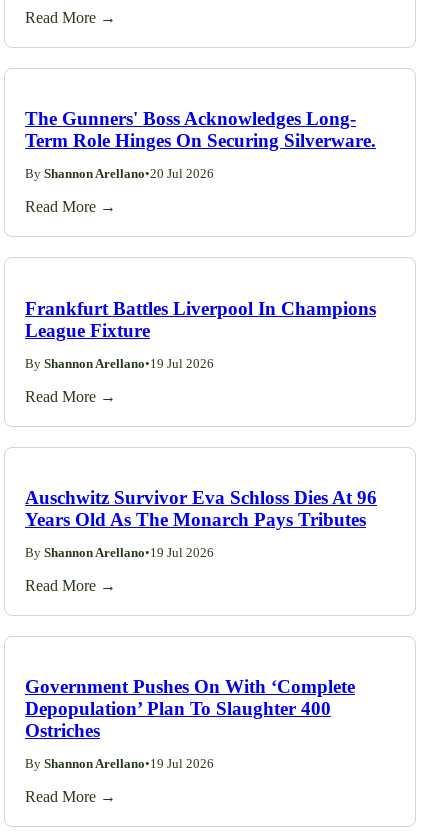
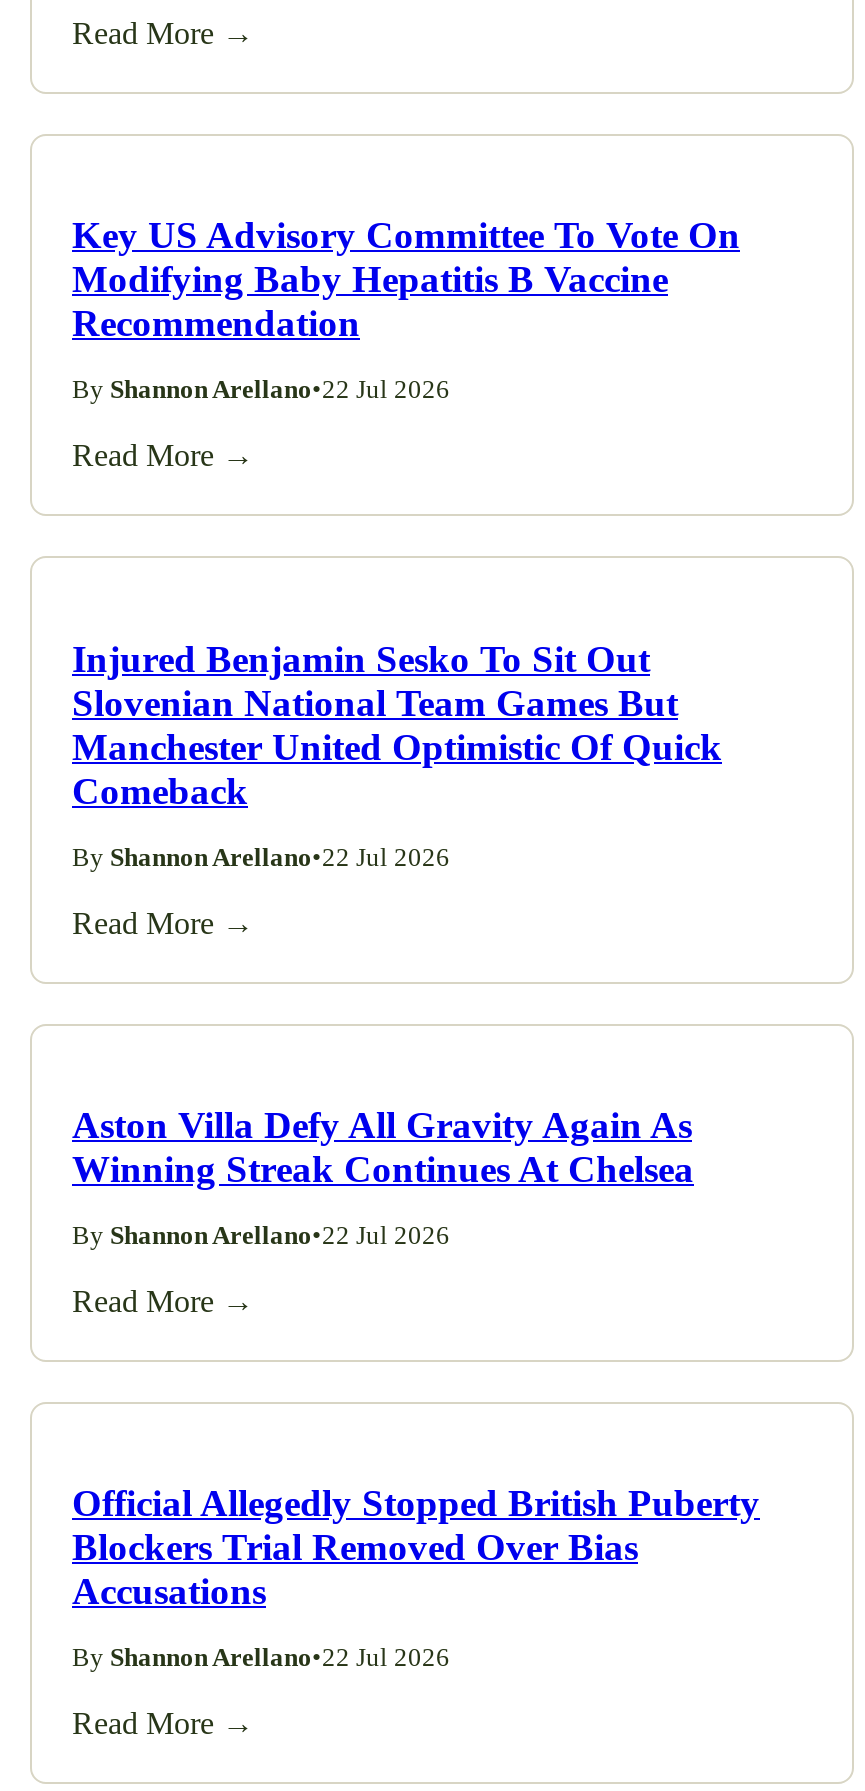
[25,108,376,151] The Gunners' Boss Acknowledges Long- | Term Role Hinges On Securing Silverware. -> [72,215,740,345] Key US Advisory Committee To Vote On | Modifying Baby Hepatitis B Vaccine | Recommendation
[25,167,214,181] By Shannon Arellano•20 Jul 2026 -> [72,377,450,405] By Shannon Arellano•22 Jul 2026
[25,298,376,341] Frankfurt Battles Liverpool In Champions | League Fixture -> [72,637,722,811] Injured Benjamin Sesko To Sit Out | Slovenian National Team Games But | Manchester United Optimistic Of Quick | Comeback
[25,357,214,371] By Shannon Arellano•19 Jul 2026 -> [72,843,450,871] By Shannon Arellano•22 Jul 2026
[25,487,377,530] Auschwitz Survivor Eva Schloss Dies At 96 | Years Old As The Monarch Pays Tributes -> [72,1104,694,1190] Aston Villa Defy All Gravity Again As | Winning Streak Continues At Chelsea
[25,546,214,560] By Shannon Arellano•19 Jul 2026 -> [72,1222,450,1250] By Shannon Arellano•22 Jul 2026
[25,676,355,741] Government Pushes On With ‘Complete | Depopulation’ Plan To Slaughter 400 | Ostriches -> [72,1482,760,1612] Official Allegedly Stopped British Puberty | Blockers Trial Removed Over Bias | Accusations
[25,757,214,771] By Shannon Arellano•19 Jul 2026 -> [72,1644,450,1672] By Shannon Arellano•22 Jul 2026

